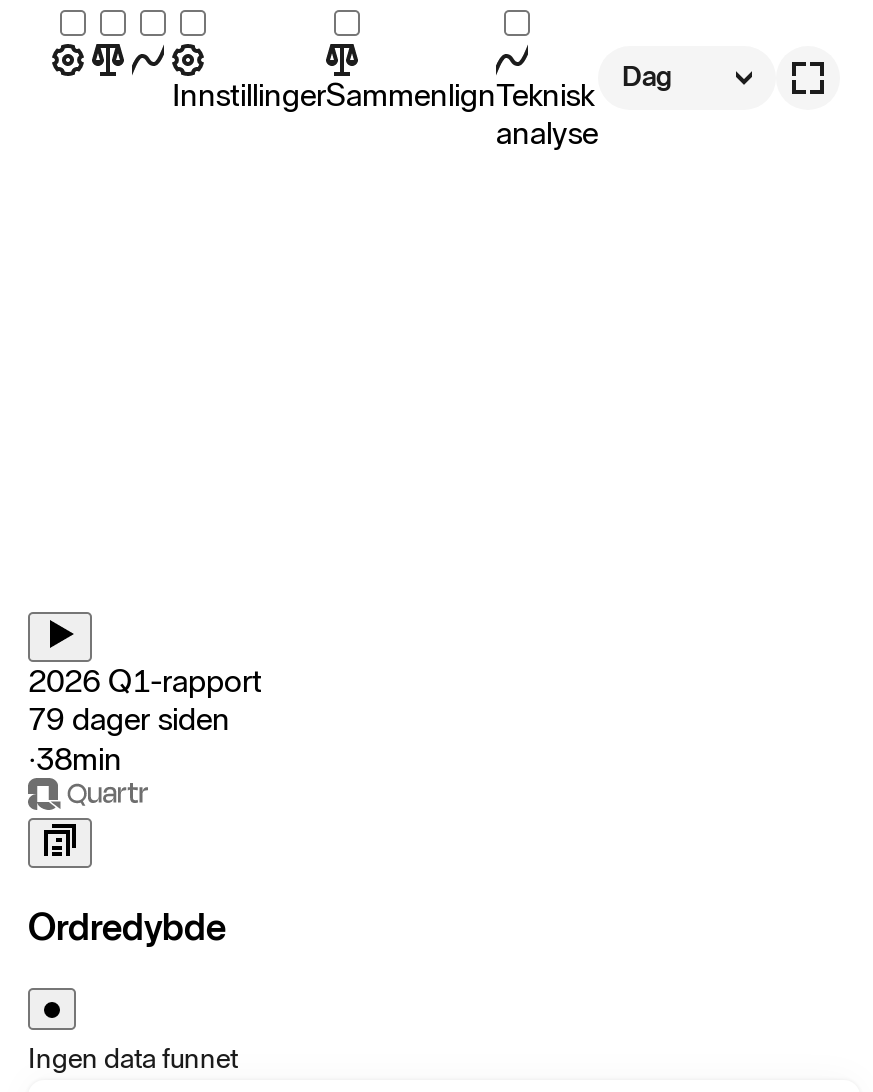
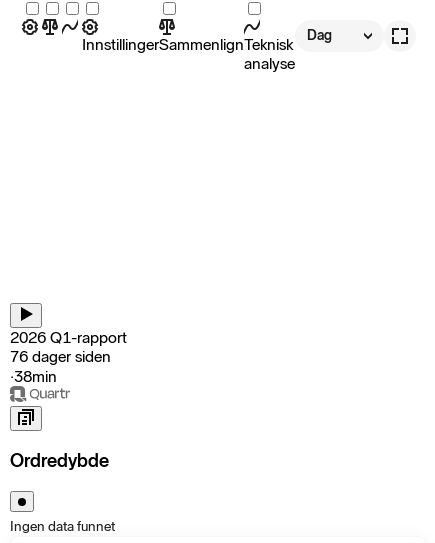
[28,700,230,738] 79 dager siden -> [10,347,111,366] 76 dager siden

